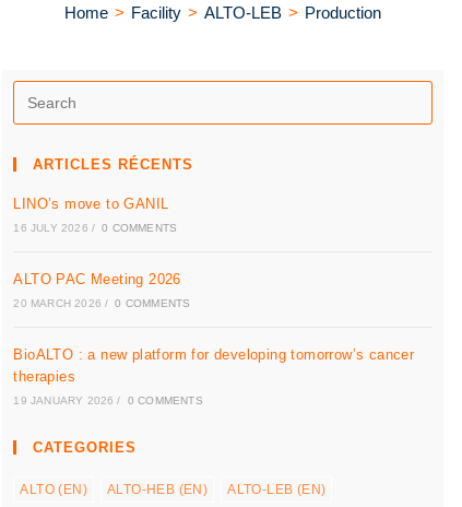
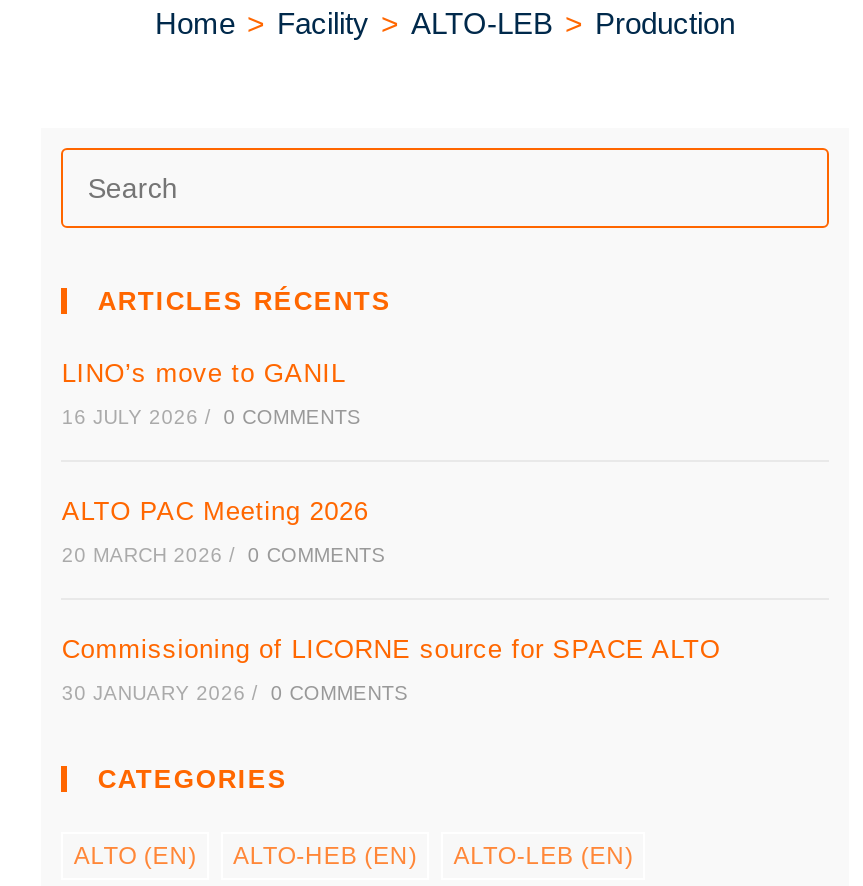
[14,346,414,385] BioALTO : a new platform for developing tomorrow’s cancer | therapies -> [62,634,721,664] Commissioning of LICORNE source for SPACE ALTO
[14,394,203,406] 19 JANUARY 2026 / 0 COMMENTS -> [62,682,409,704] 30 JANUARY 2026 / 0 COMMENTS

